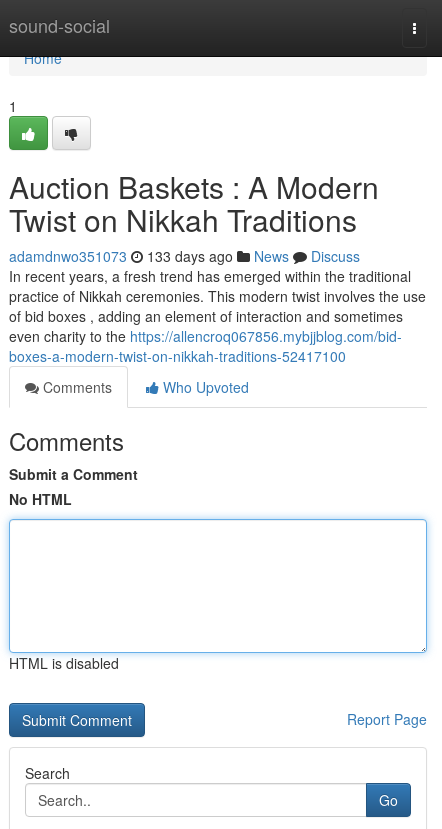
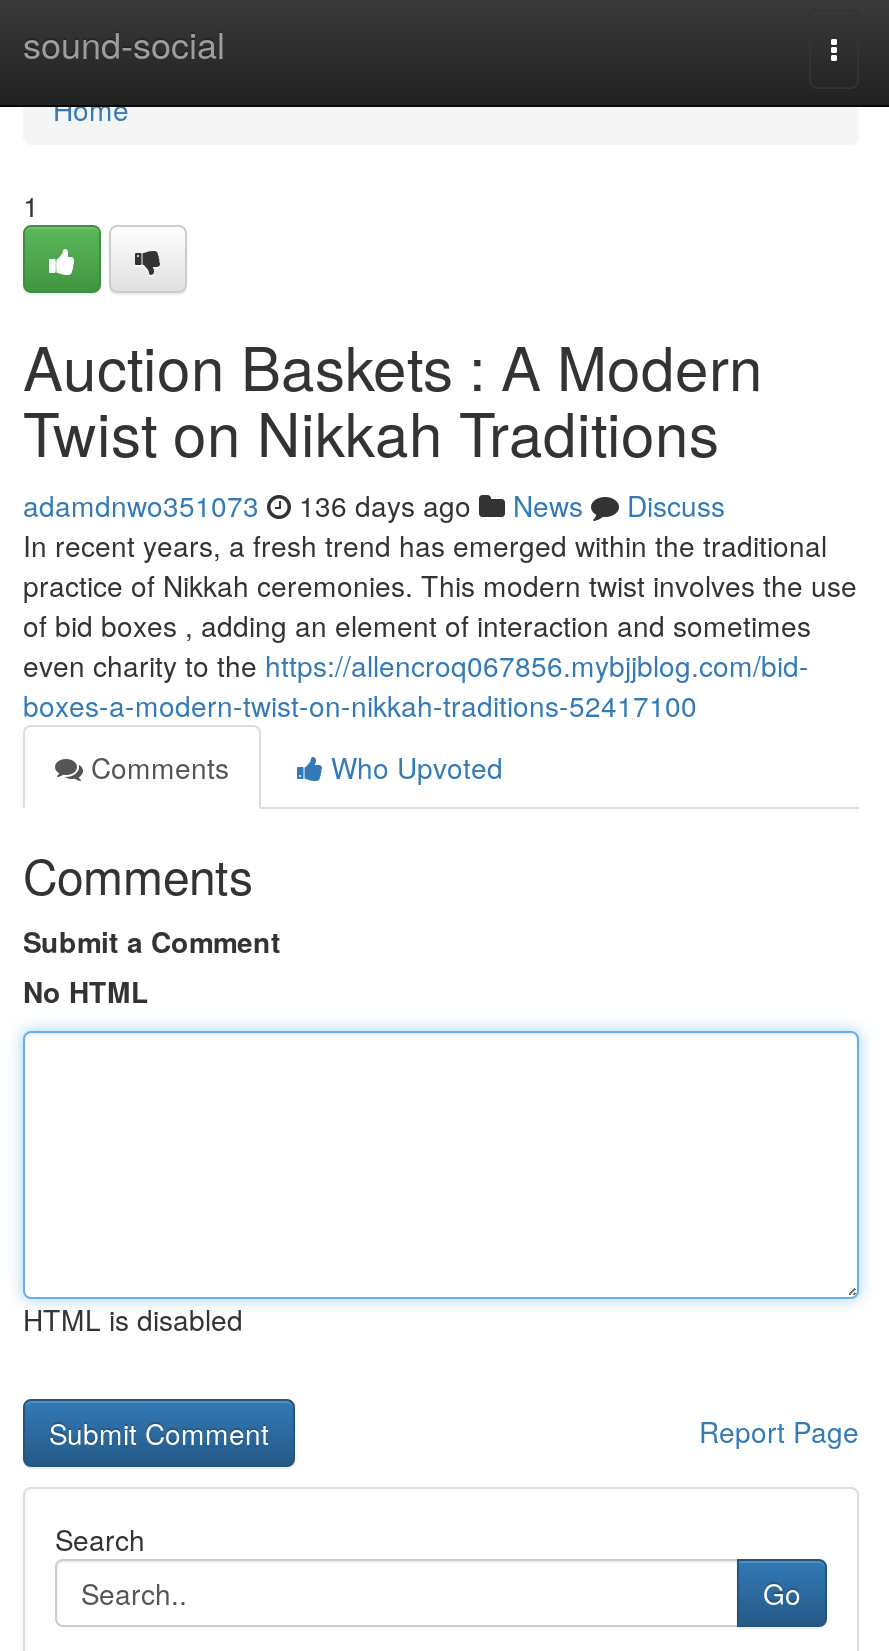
[9,246,360,266] adamdnwo351073 133 days ago News Discuss -> [23,485,725,525] adamdnwo351073 136 days ago News Discuss

